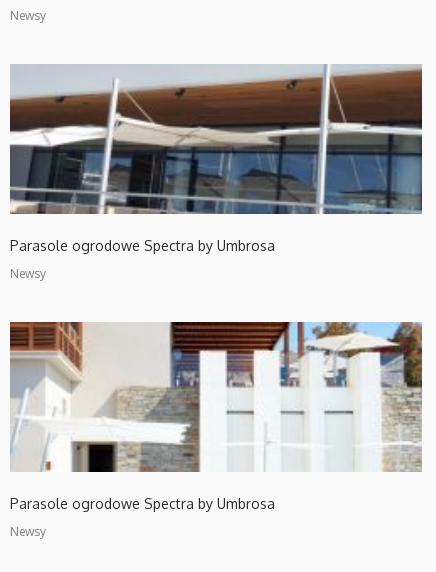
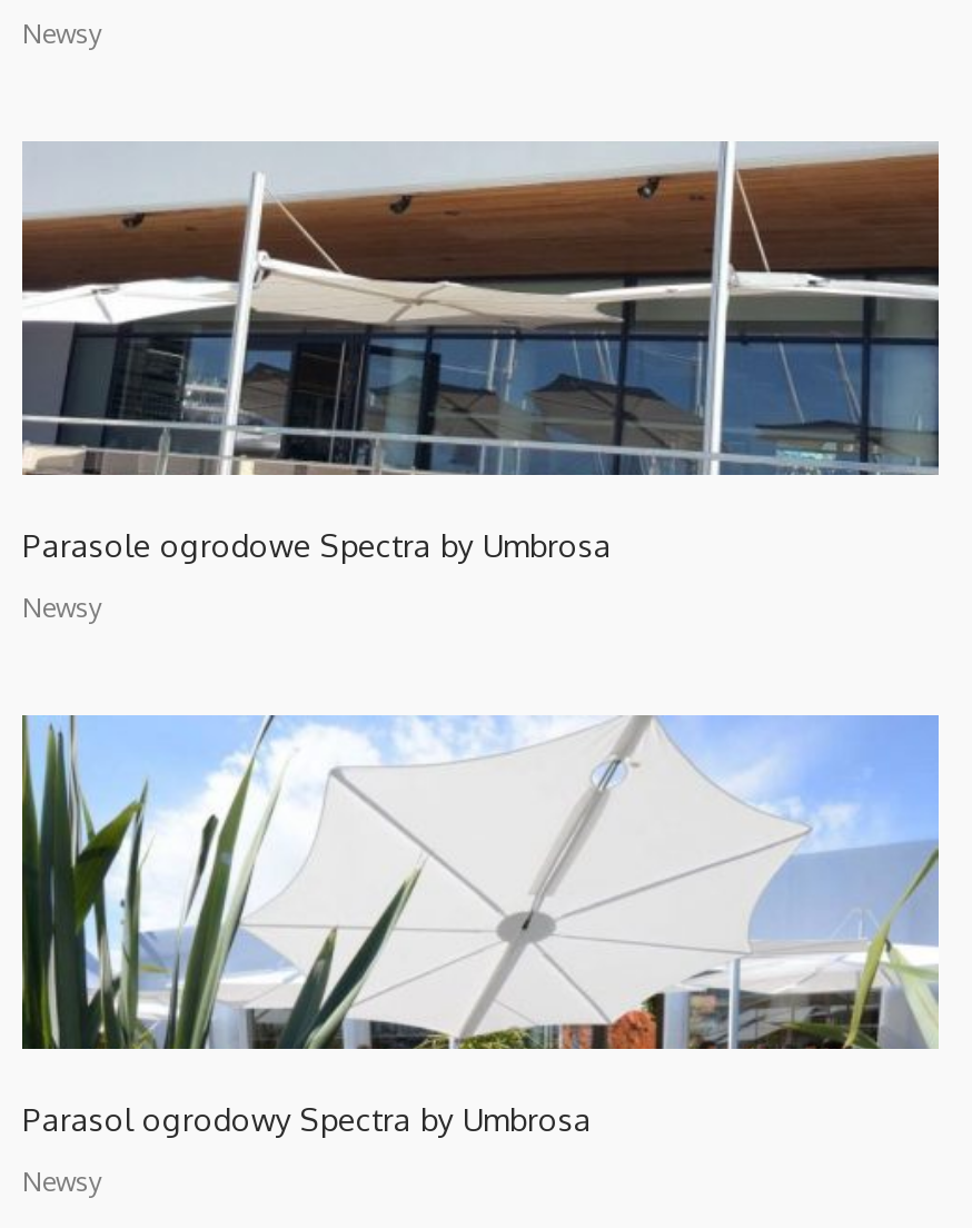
[10,321,423,512] [image] | Parasole ogrodowe Spectra by Umbrosa -> [20,713,941,1138] [image] | Parasol ogrodowy Spectra by Umbrosa

